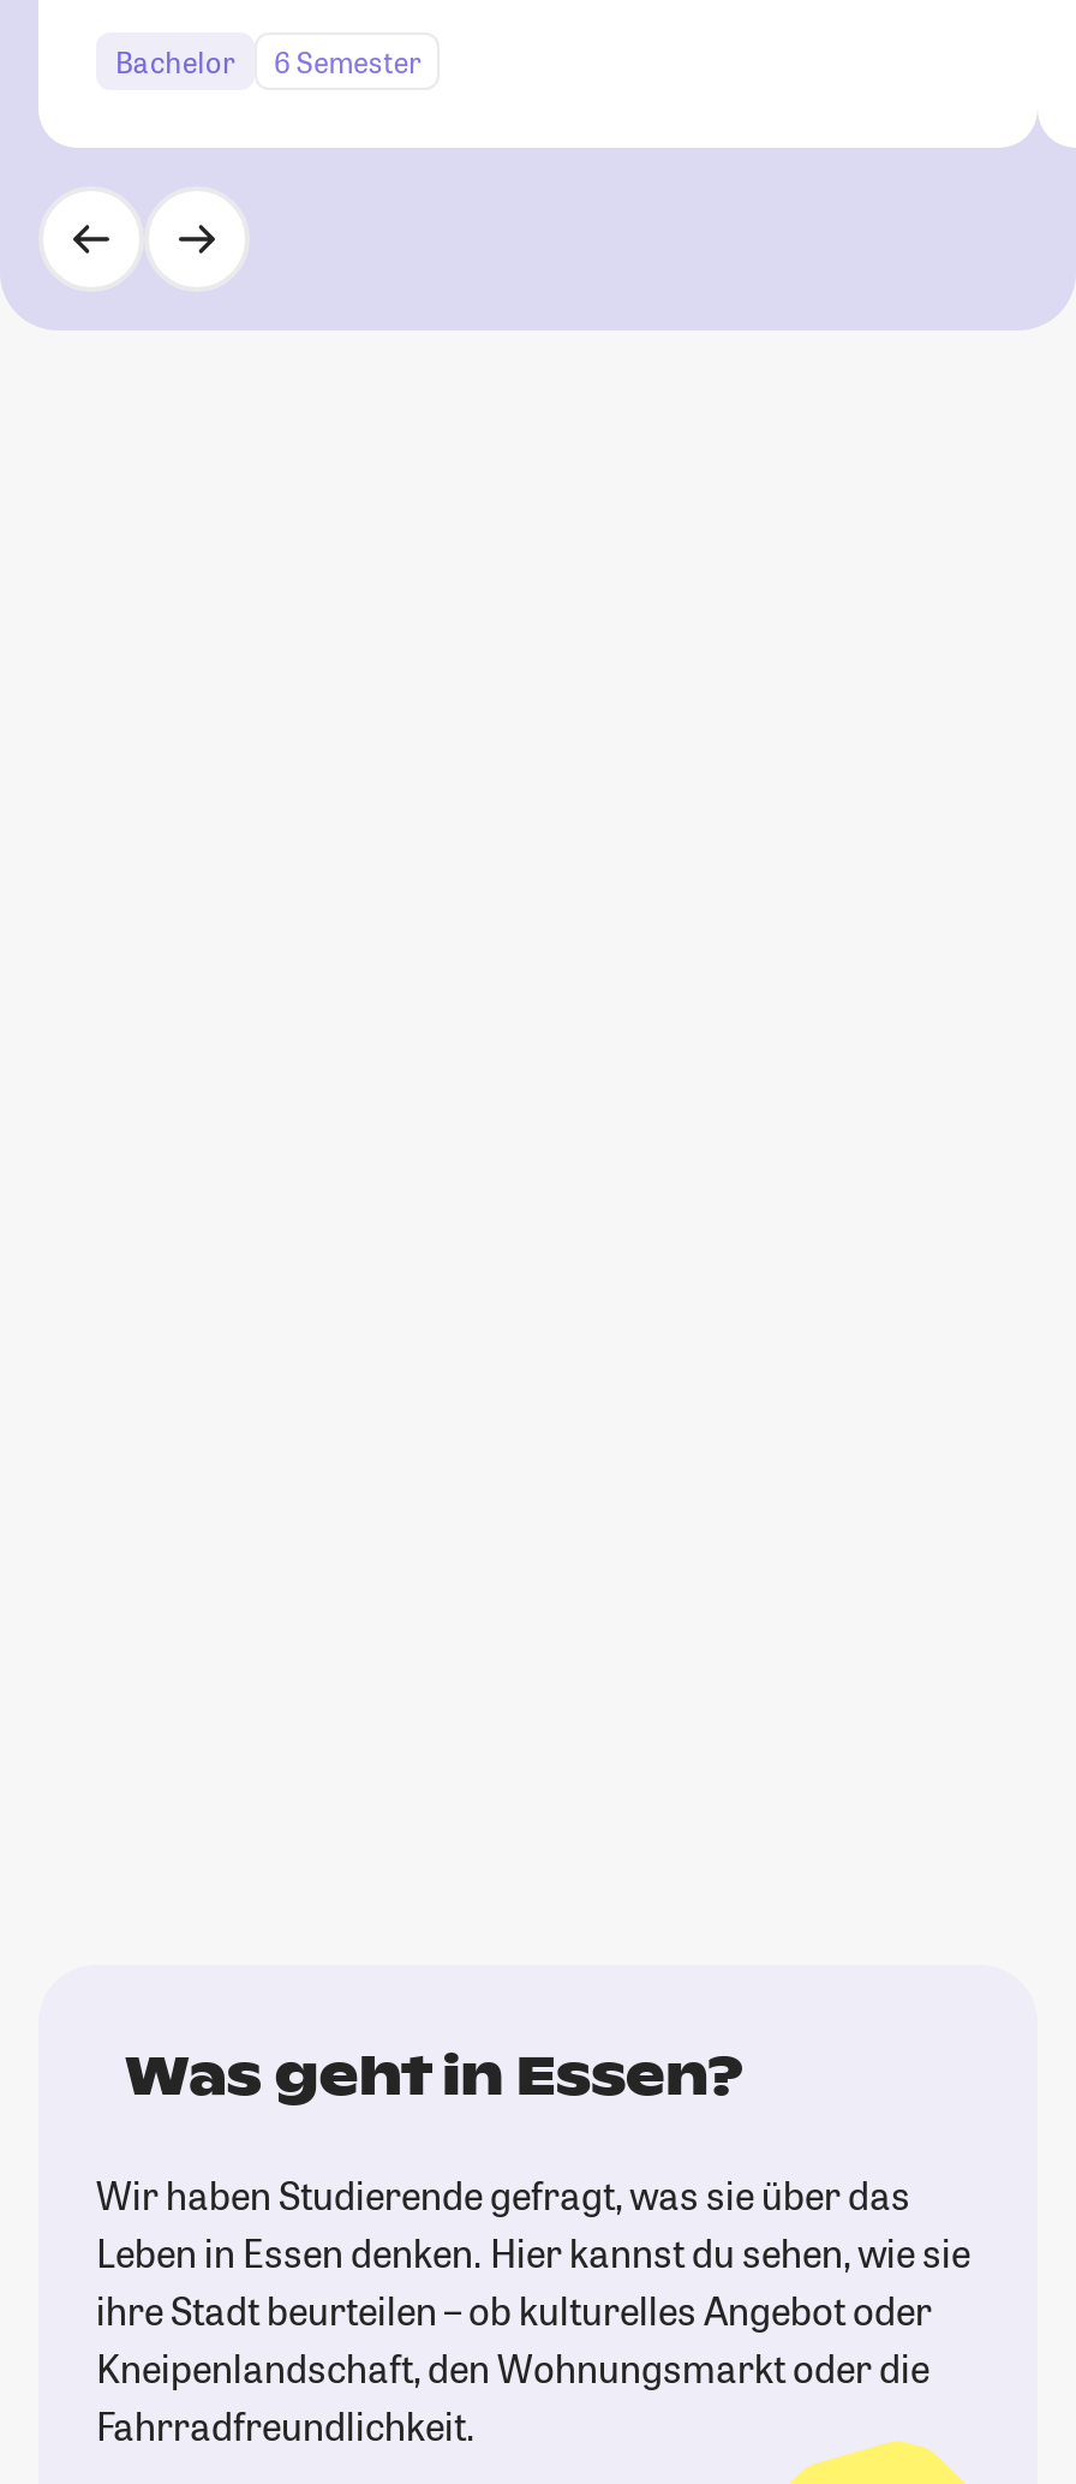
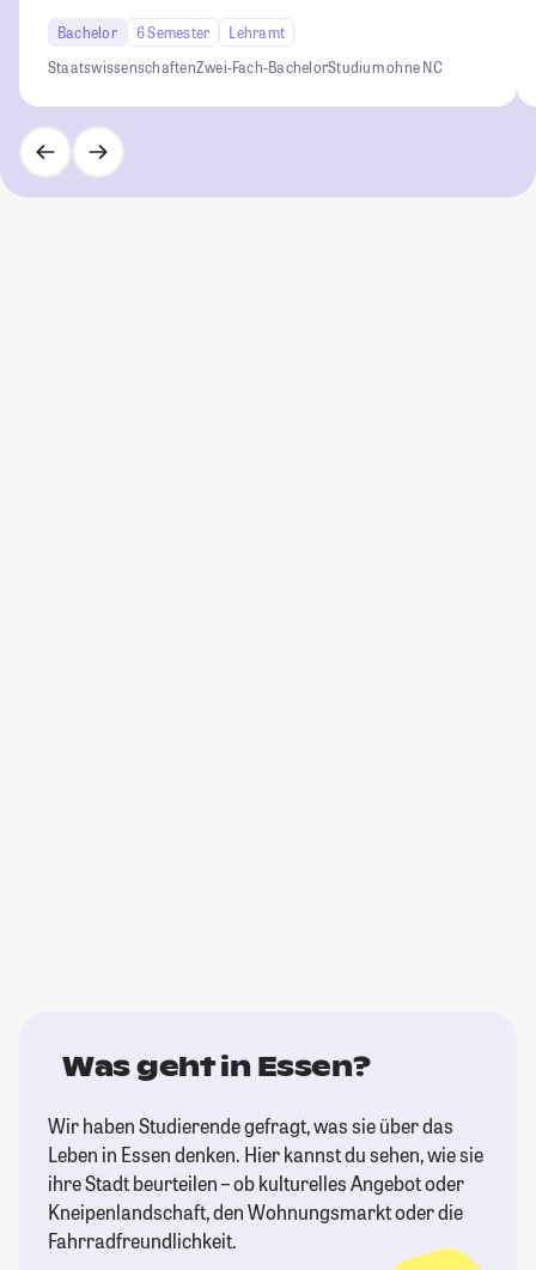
none -> [48,23,442,77] Lehramt | StaatswissenschaftenZwei-Fach-BachelorStudium ohne NC

